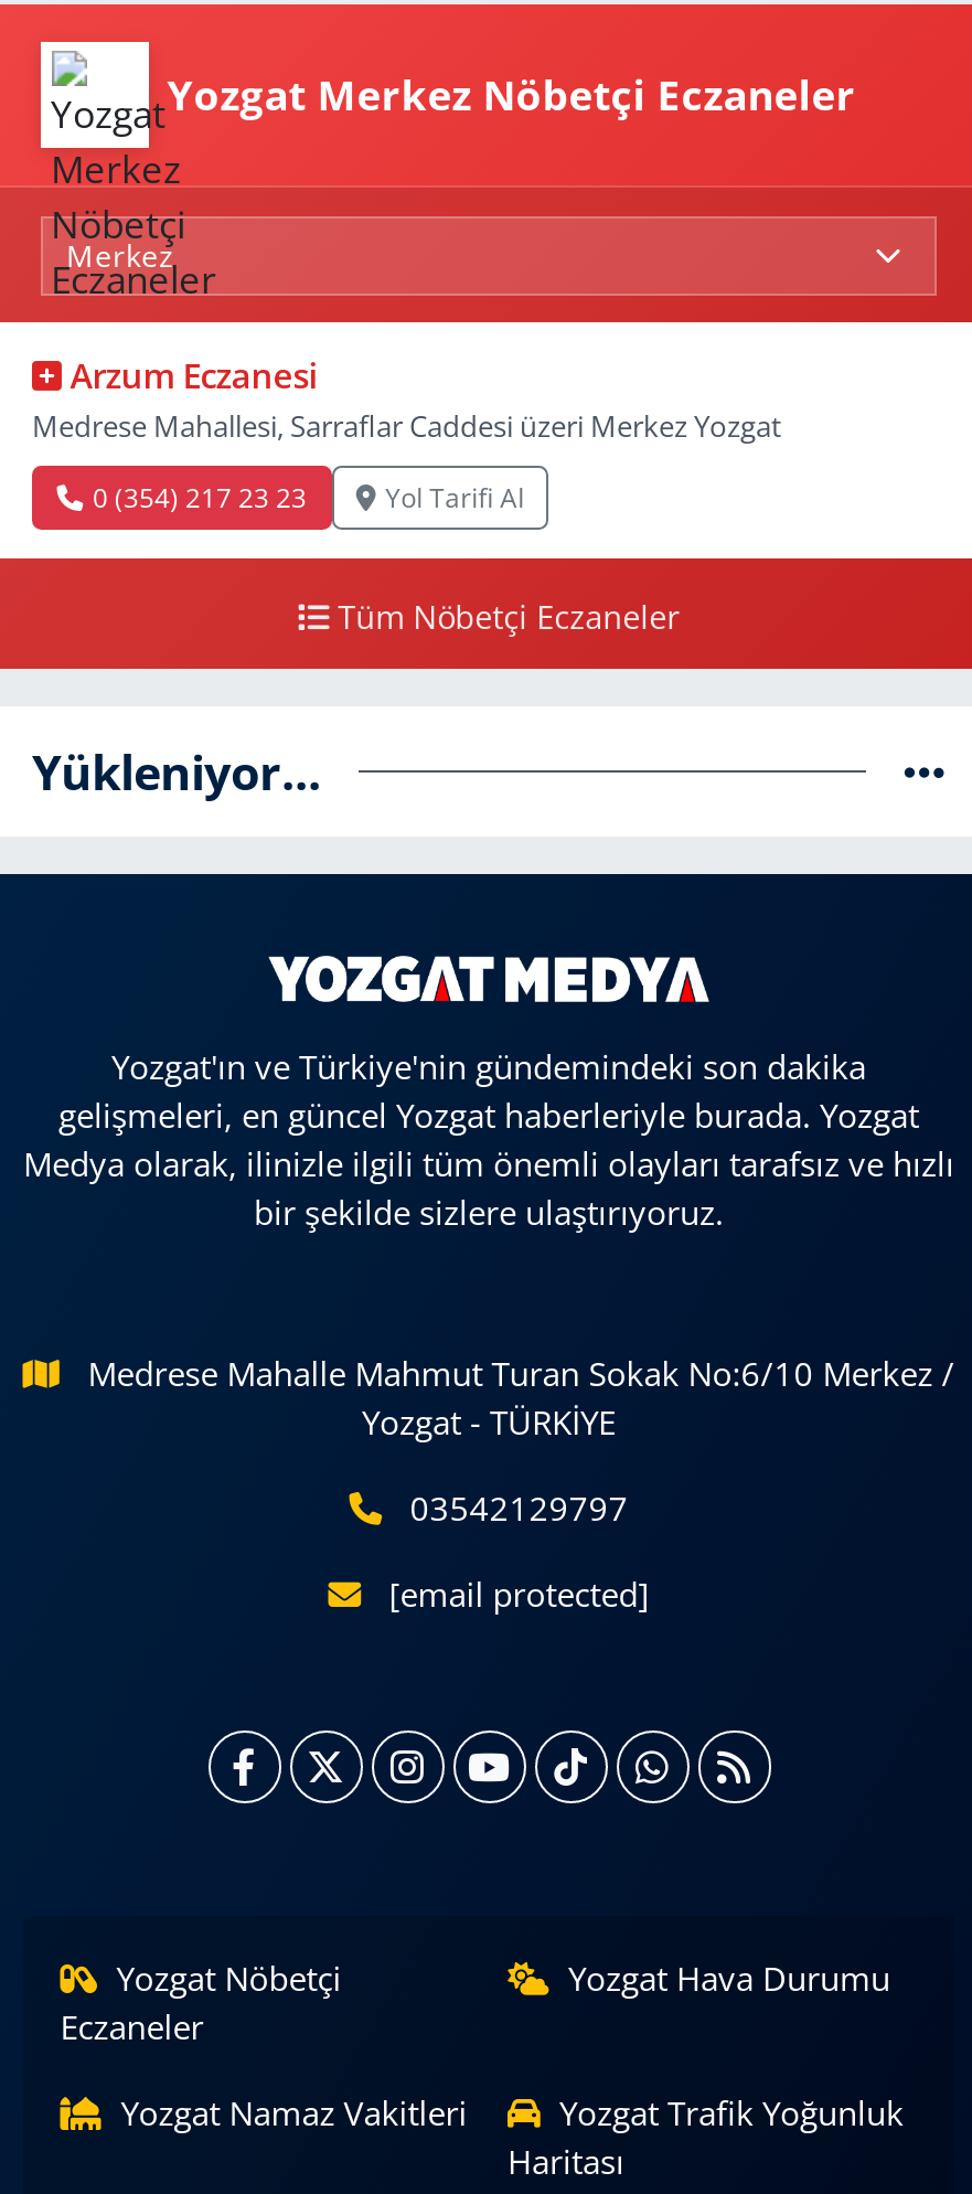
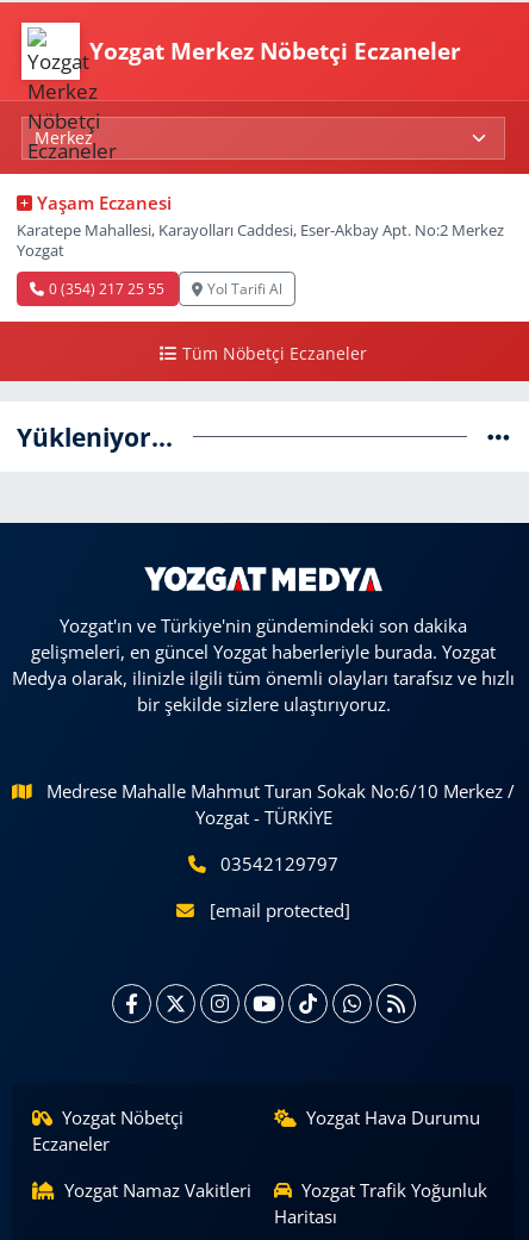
[32,354,782,447] Arzum Eczanesi | Medrese Mahallesi, Sarraflar Caddesi üzeri Merkez Yozgat -> [17,191,504,261] Yaşam Eczanesi | Karatepe Mahallesi, Karayolları Caddesi, Eser-Akbay Apt. No:2 Merkez | Yozgat
[92,479,306,514] 0 (354) 217 23 23 -> [49,279,165,298] 0 (354) 217 25 55

